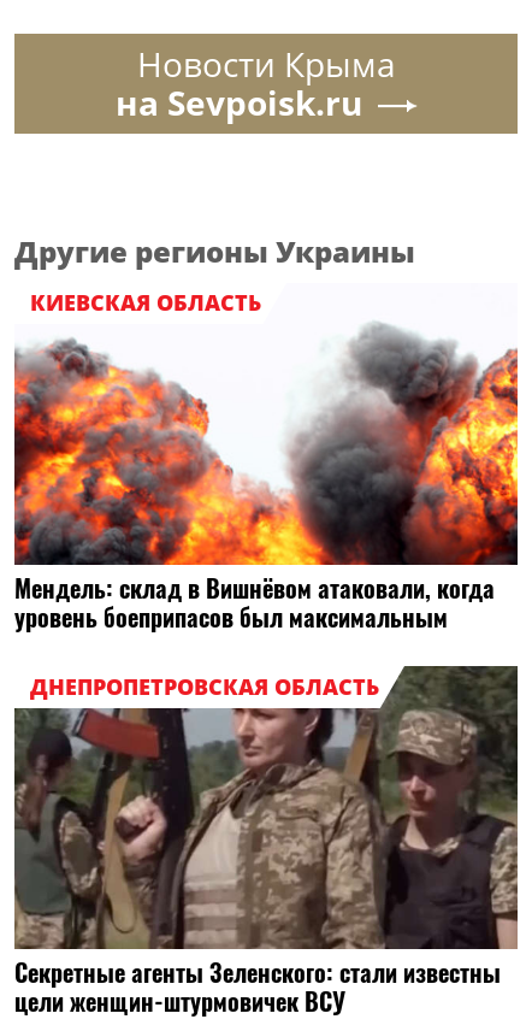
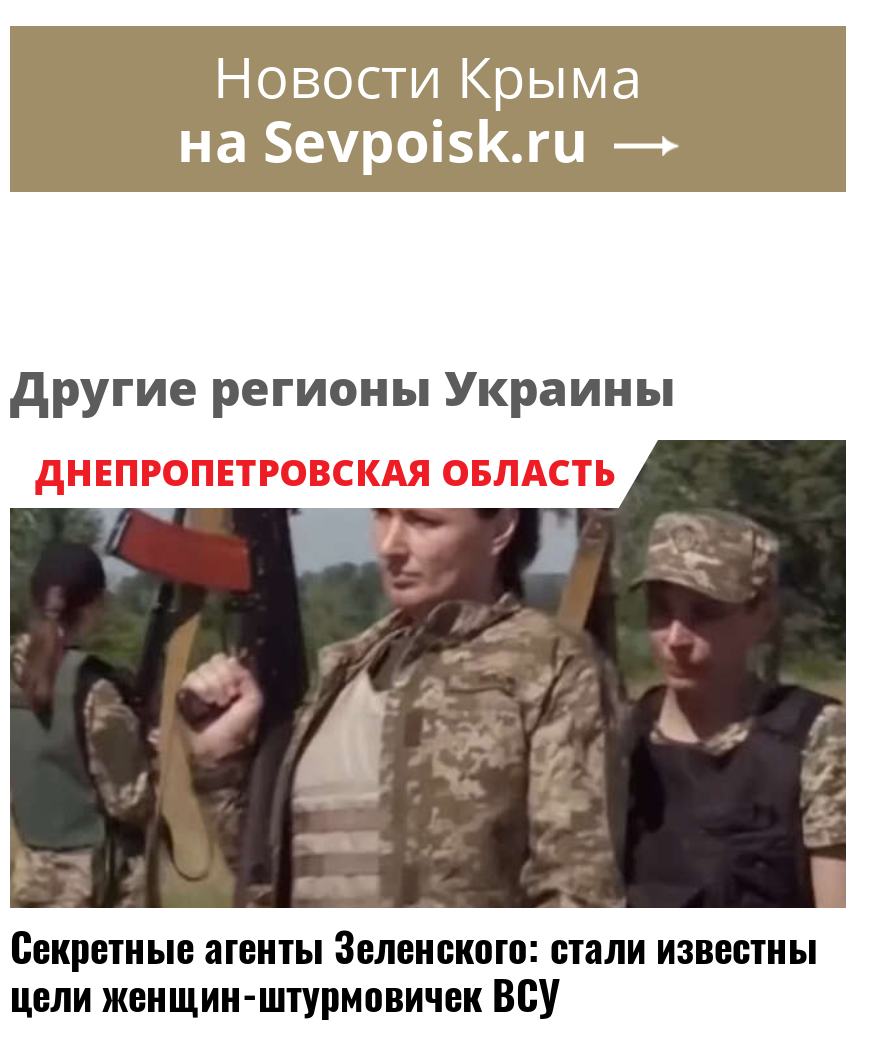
[30,288,261,317] КИЕВСКАЯ ОБЛАСТЬ -> none
[13,323,519,635] [image] | Мендель: склад в Вишнёвом атаковали, когда | уровень боеприпасов был максимальным -> none

